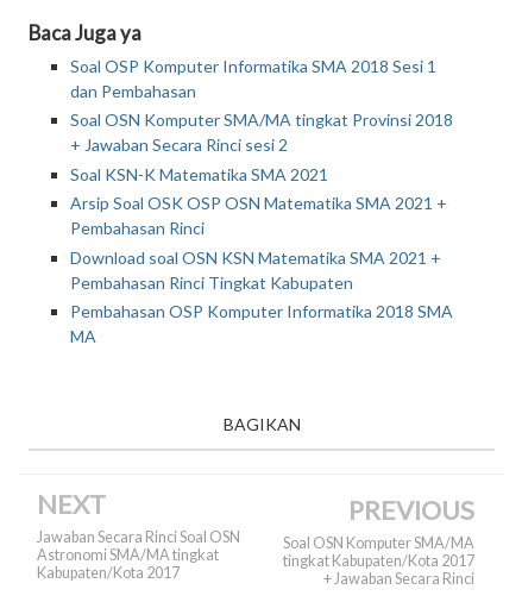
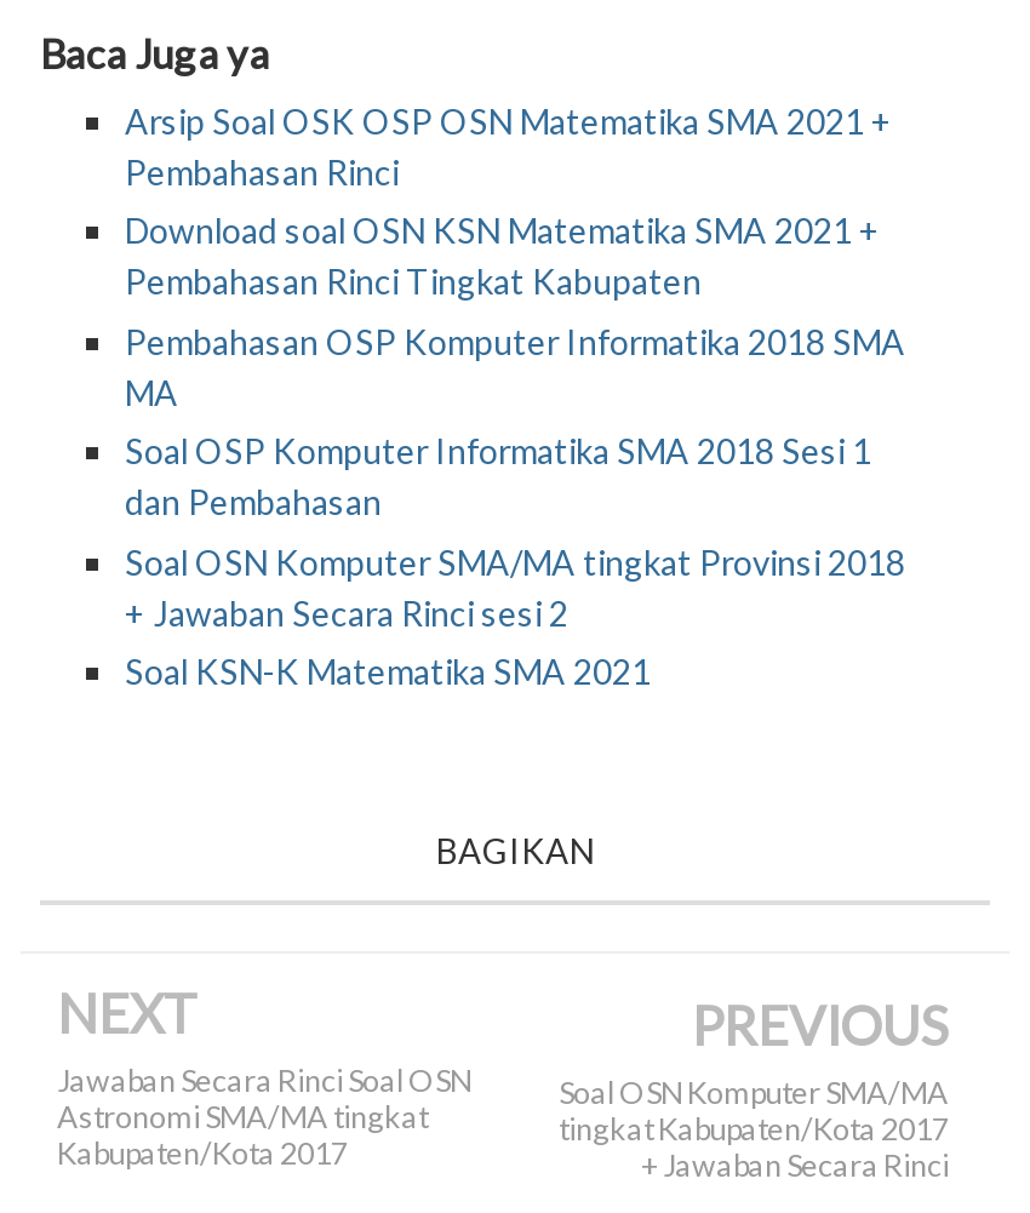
moved [70,55,453,184] -> [125,430,905,692]: Soal OSP Komputer Informatika SMA 2018 Sesi 1 | dan Pembahasan | Soal OSN Komputer SMA/MA tingkat Provinsi 2018 | + Jawaban Secara Rinci sesi 2 | Soal KSN-K Matematika SMA 2021
moved [70,193,453,346] -> [125,99,905,412]: Arsip Soal OSK OSP OSN Matematika SMA 2021 + | Pembahasan Rinci | Download soal OSN KSN Matematika SMA 2021 + | Pembahasan Rinci Tingkat Kabupaten | Pembahasan OSP Komputer Informatika 2018 SMA | MA

